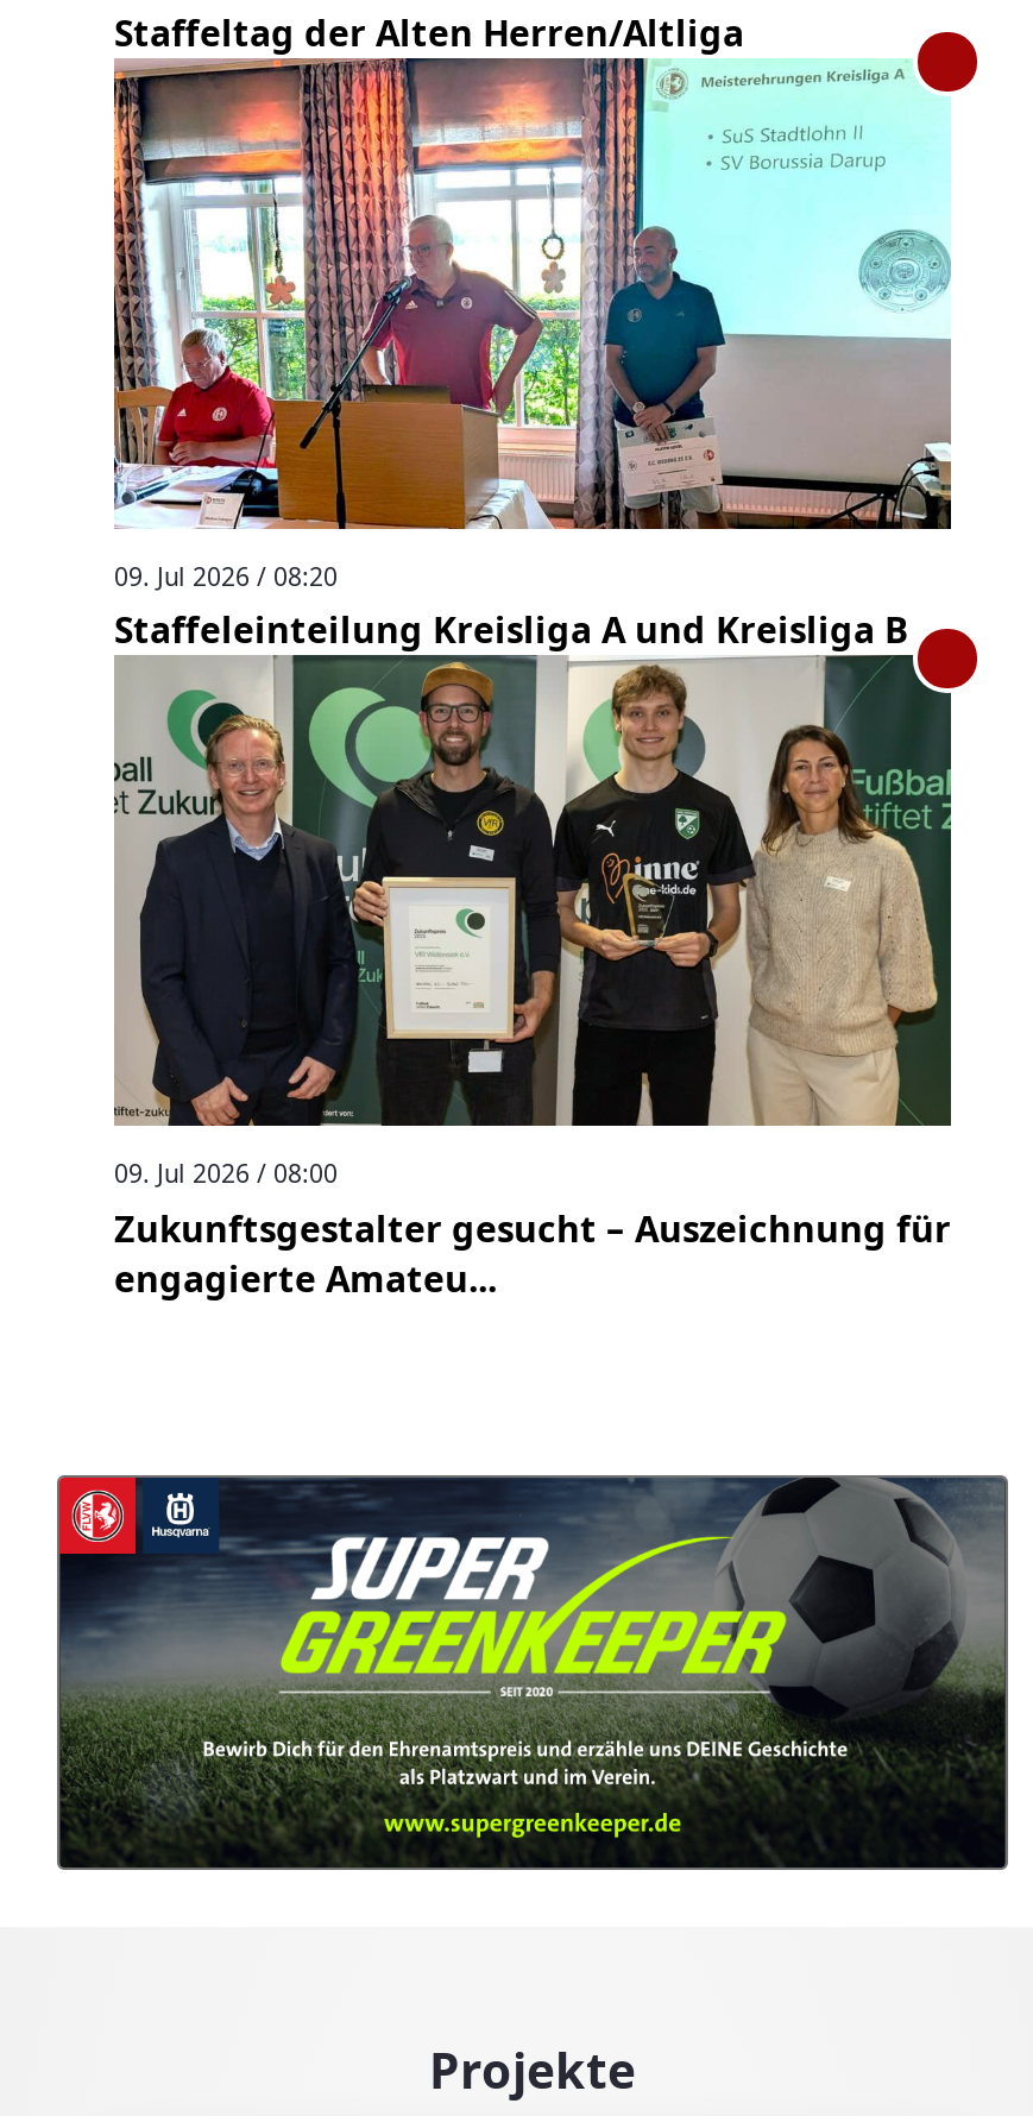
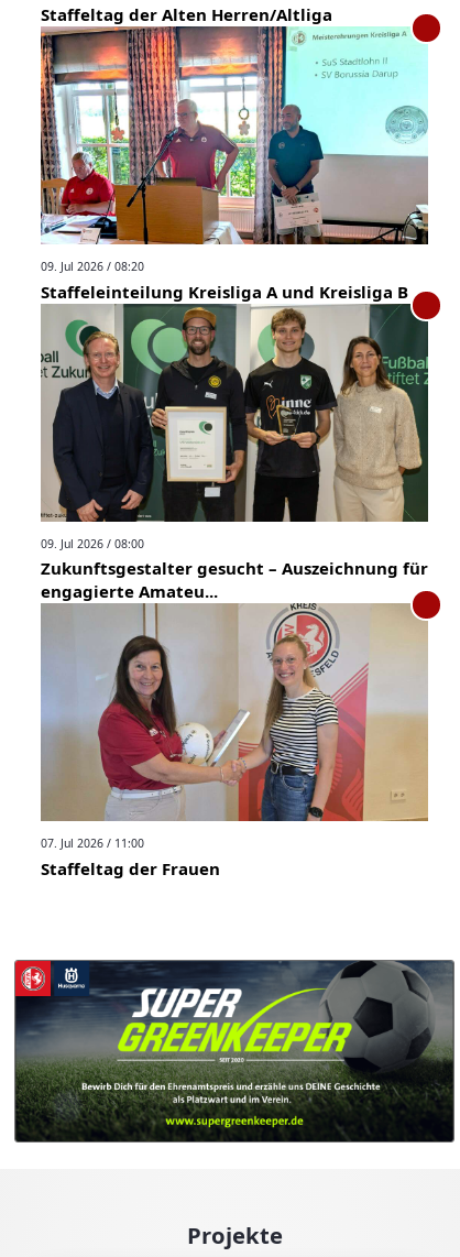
none -> [40,590,441,879] [image] | 07. Jul 2026 / 11:00 | Staffeltag der Frauen

